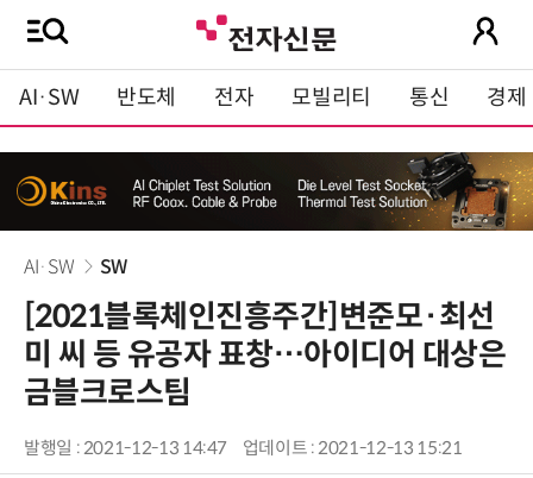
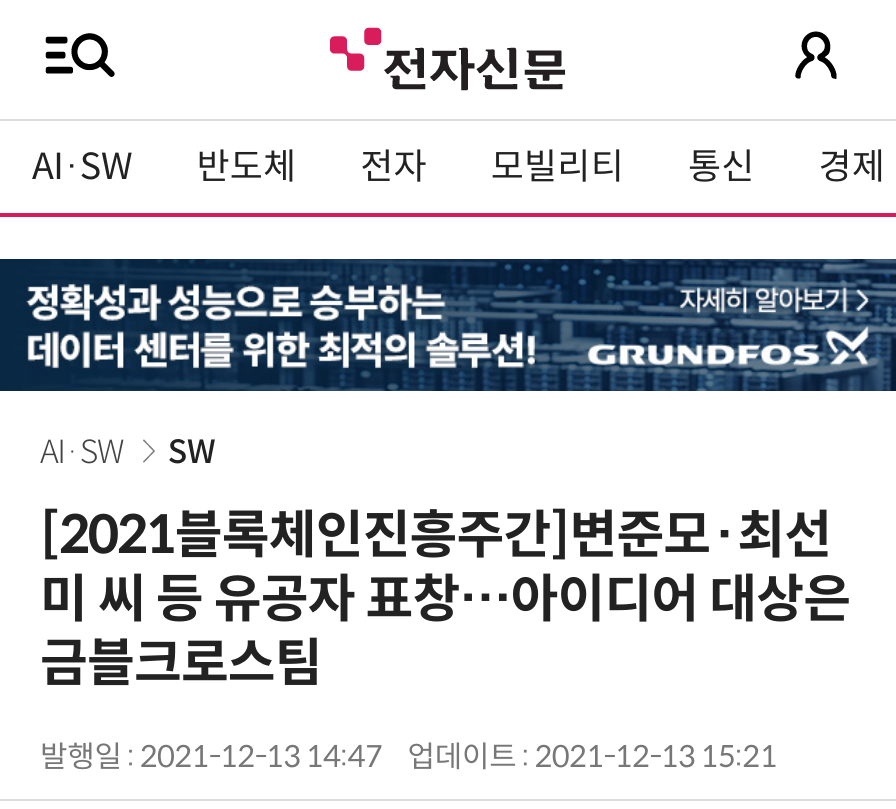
[4,151,529,232] [image] -> [6,257,890,393] [image]

